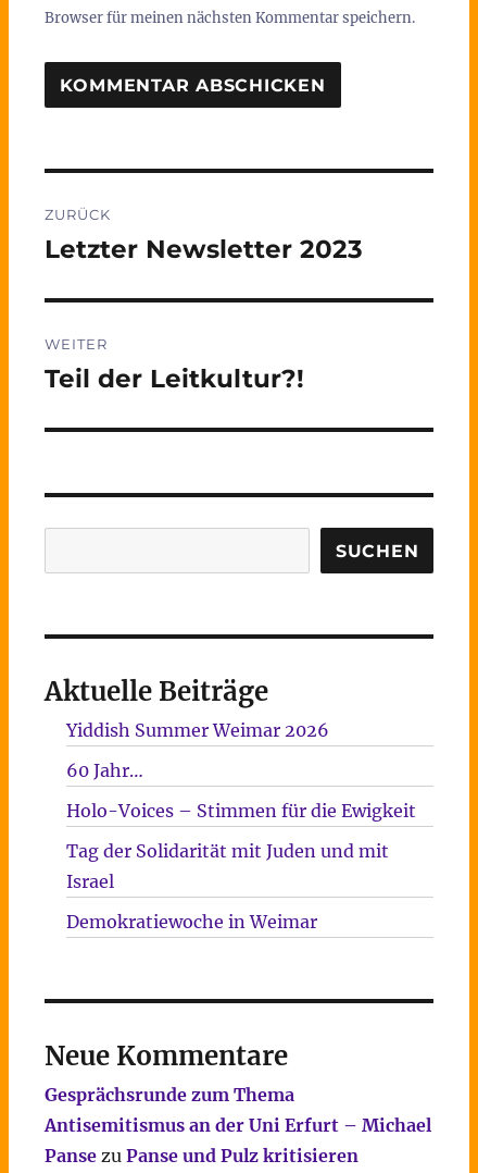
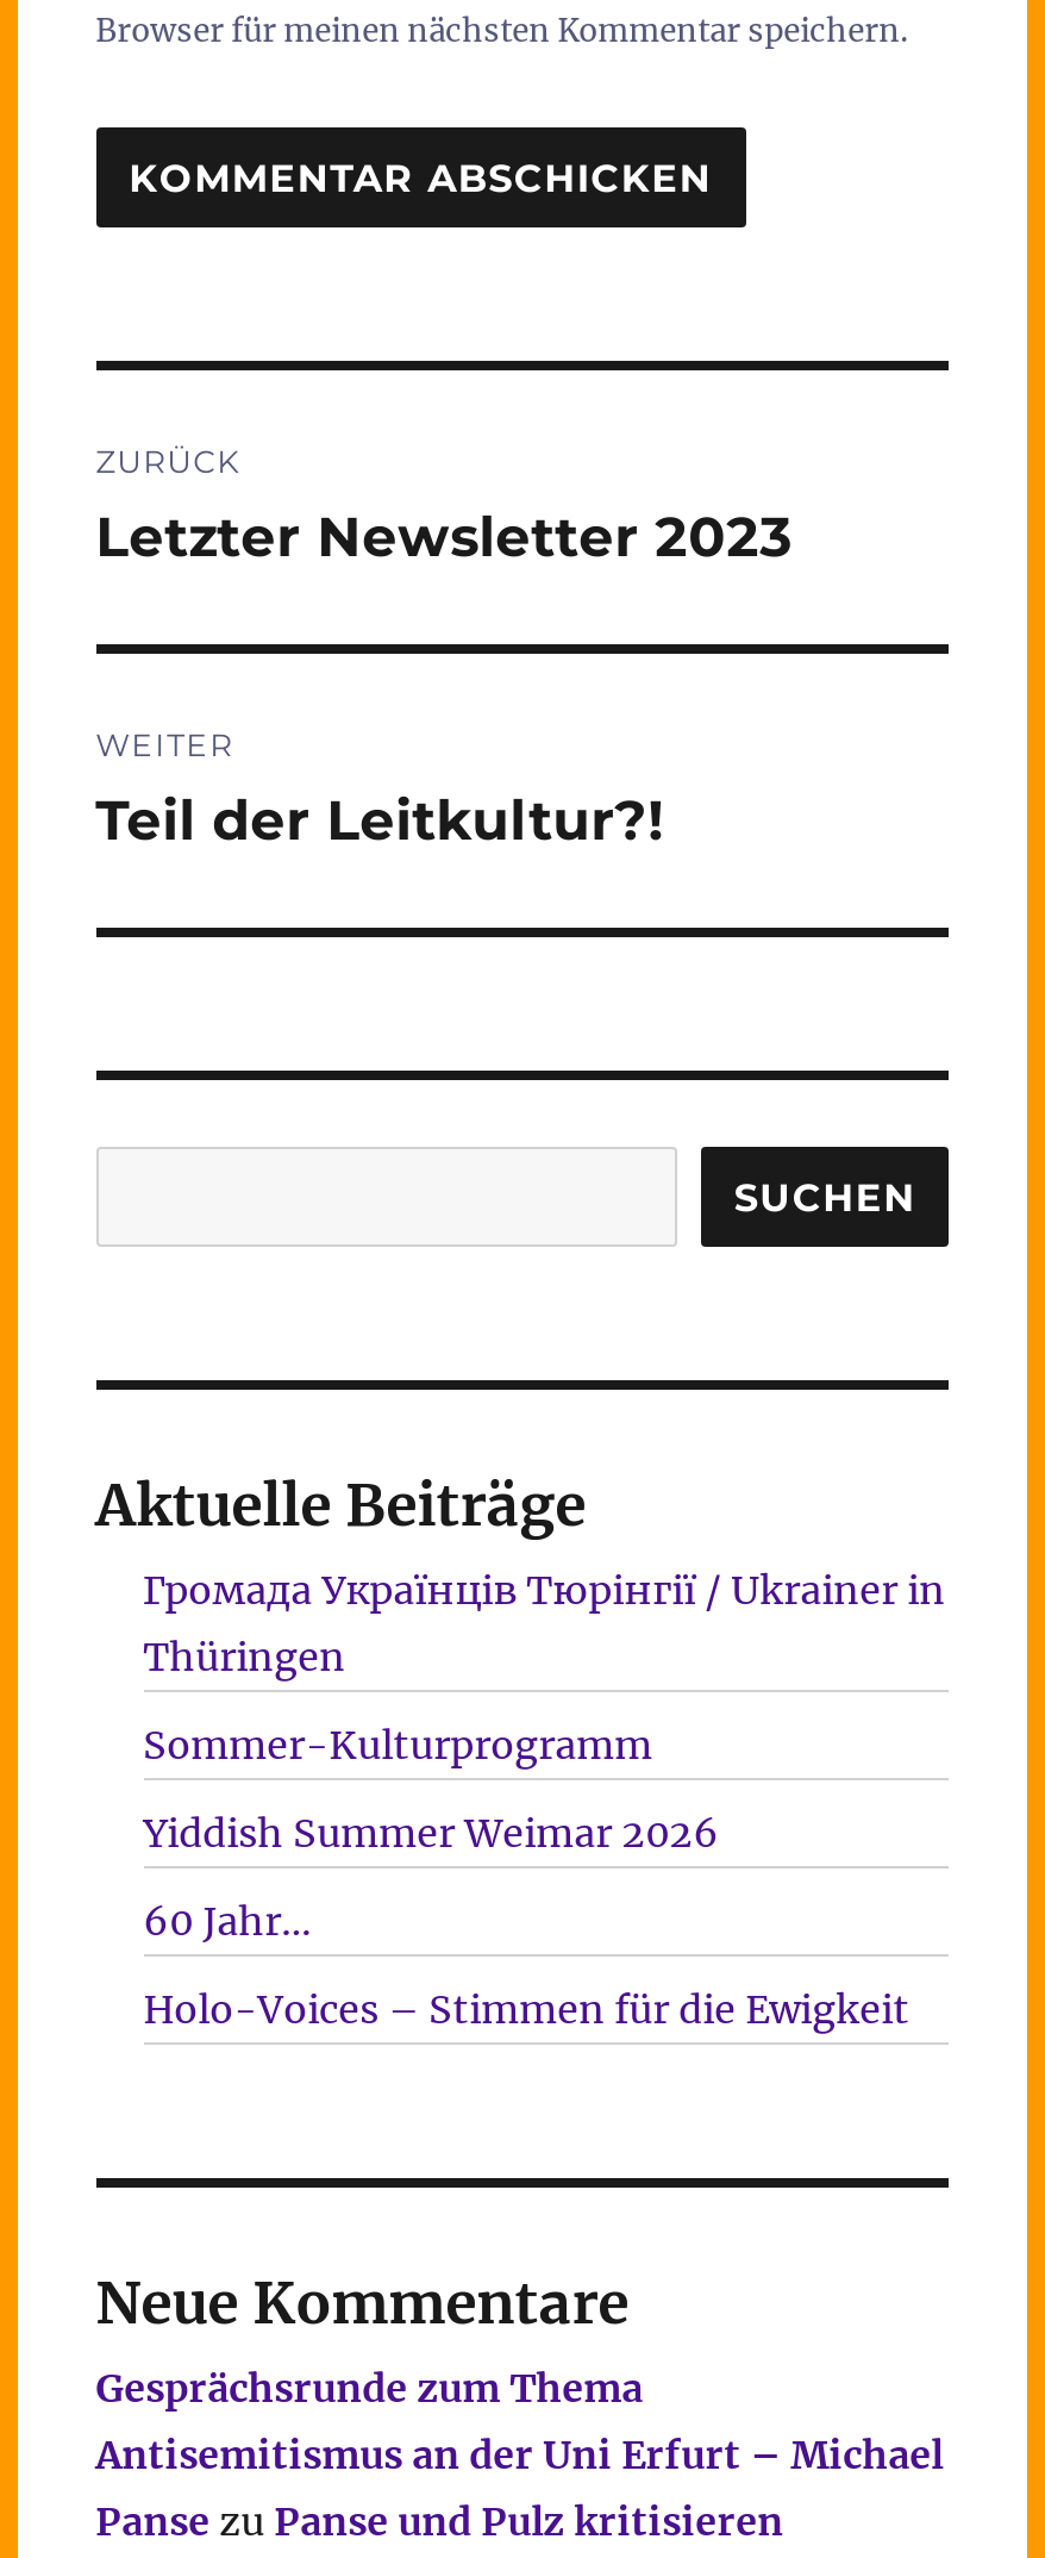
none -> [143,1566,945,1768] Громада Українців Тюрінгії / Ukrainer in | Thüringen | Sommer-Kulturprogramm
moved [66,719,416,822] -> [143,1809,910,2033]: Yiddish Summer Weimar 2026 | 60 Jahr… | Holo-Voices – Stimmen für die Ewigkeit
[66,840,388,933] Tag der Solidarität mit Juden und mit | Israel | Demokratiewoche in Weimar -> none

